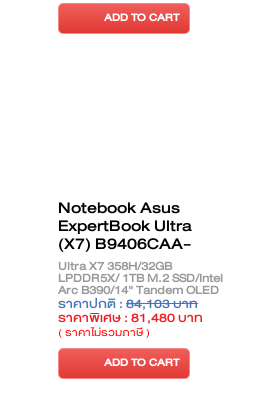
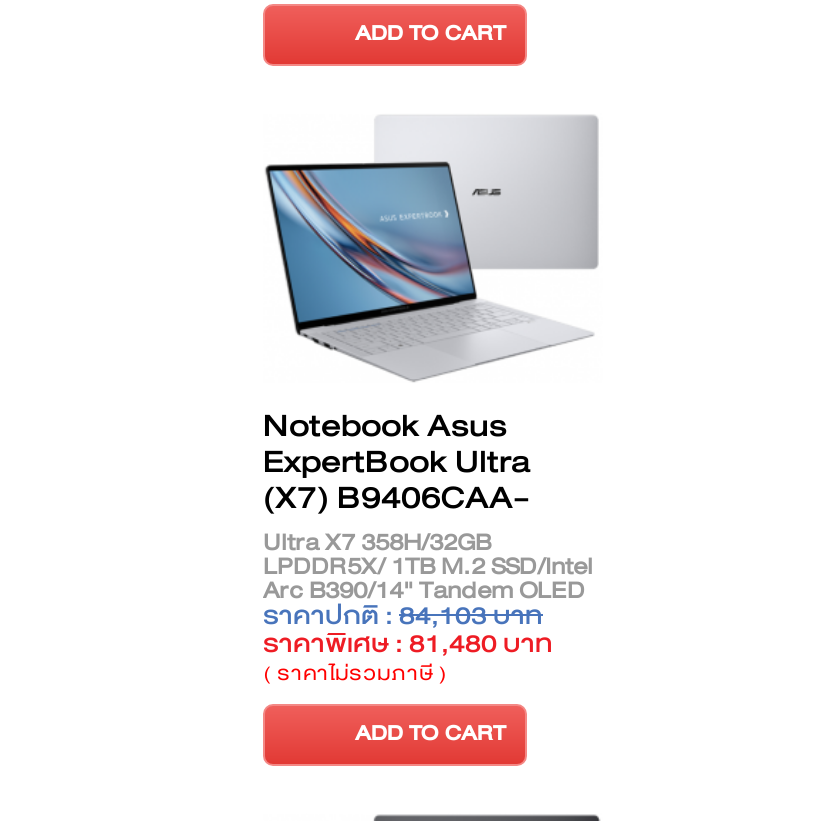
none -> [263,115,599,383] [image]

